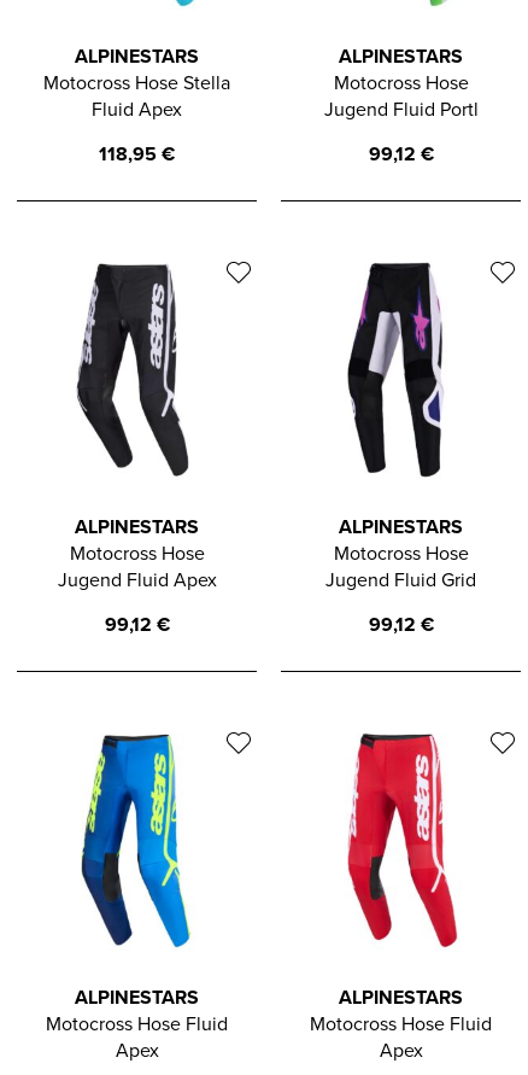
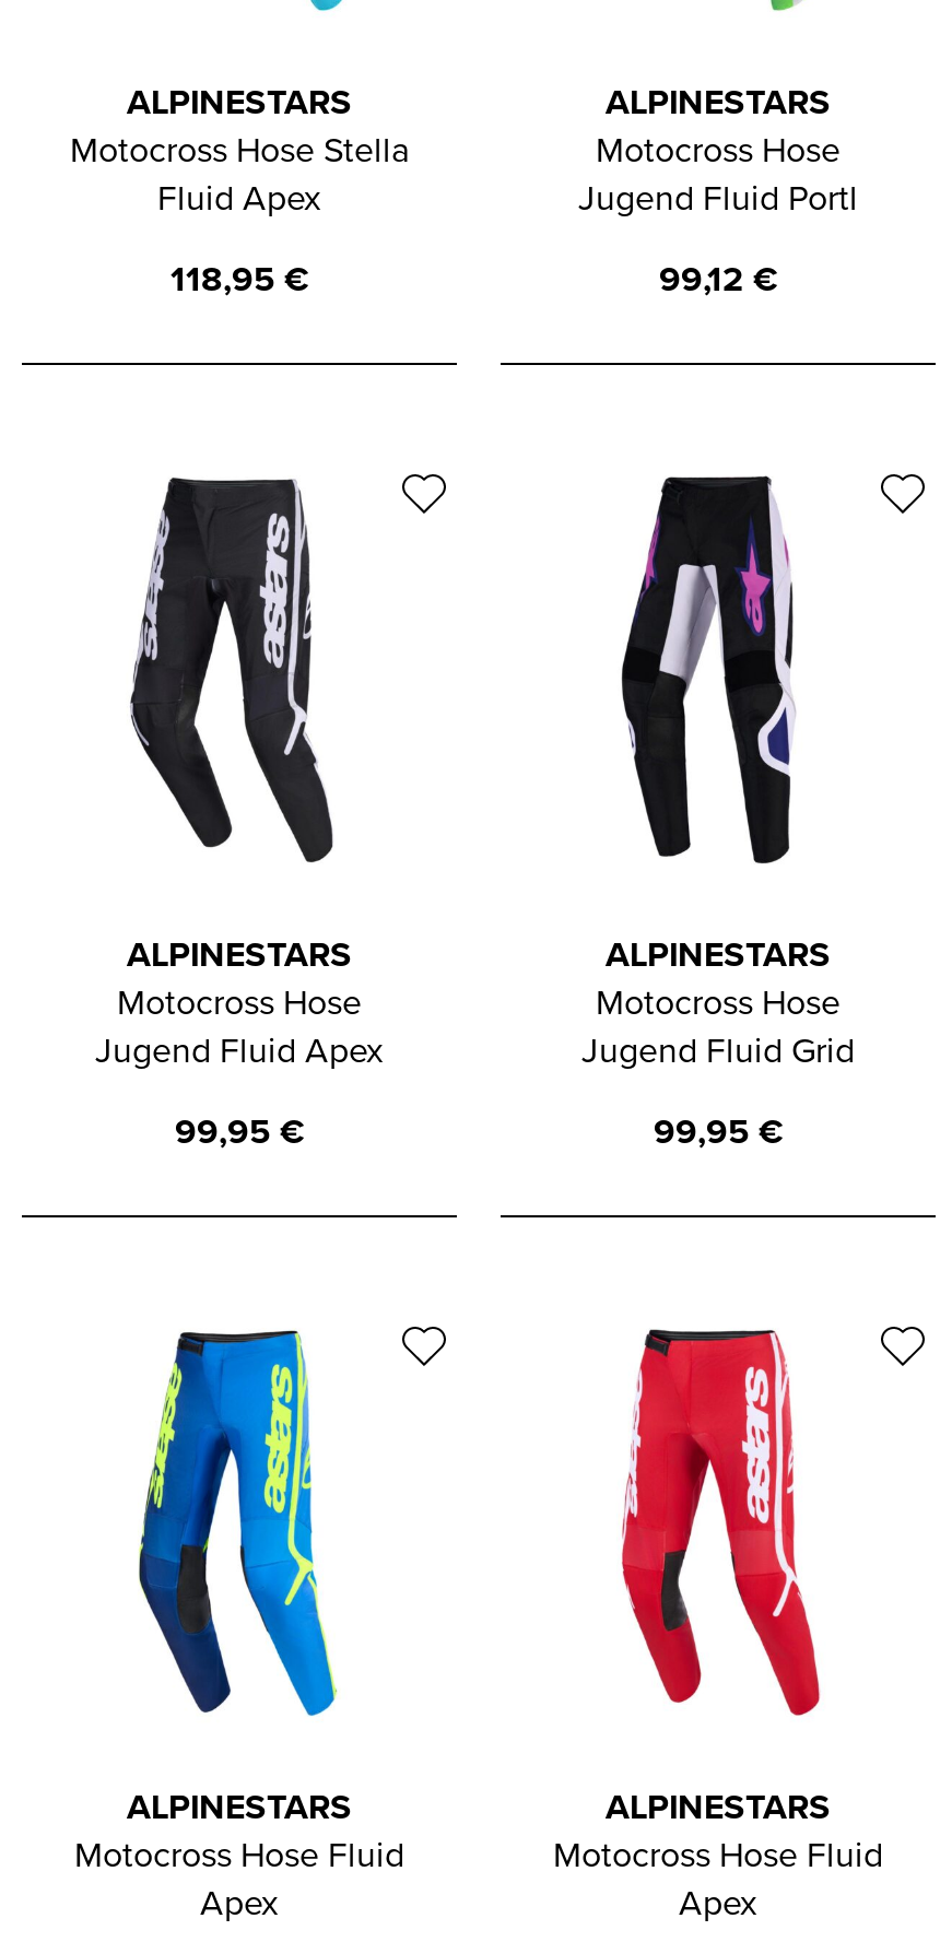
[104,611,169,638] 99,12 € -> [175,1106,304,1157] 99,95 €
[368,611,433,638] 99,12 € -> [654,1106,783,1157] 99,95 €

